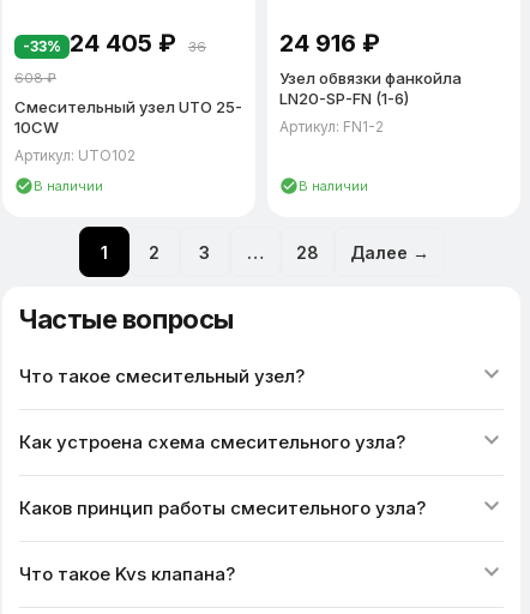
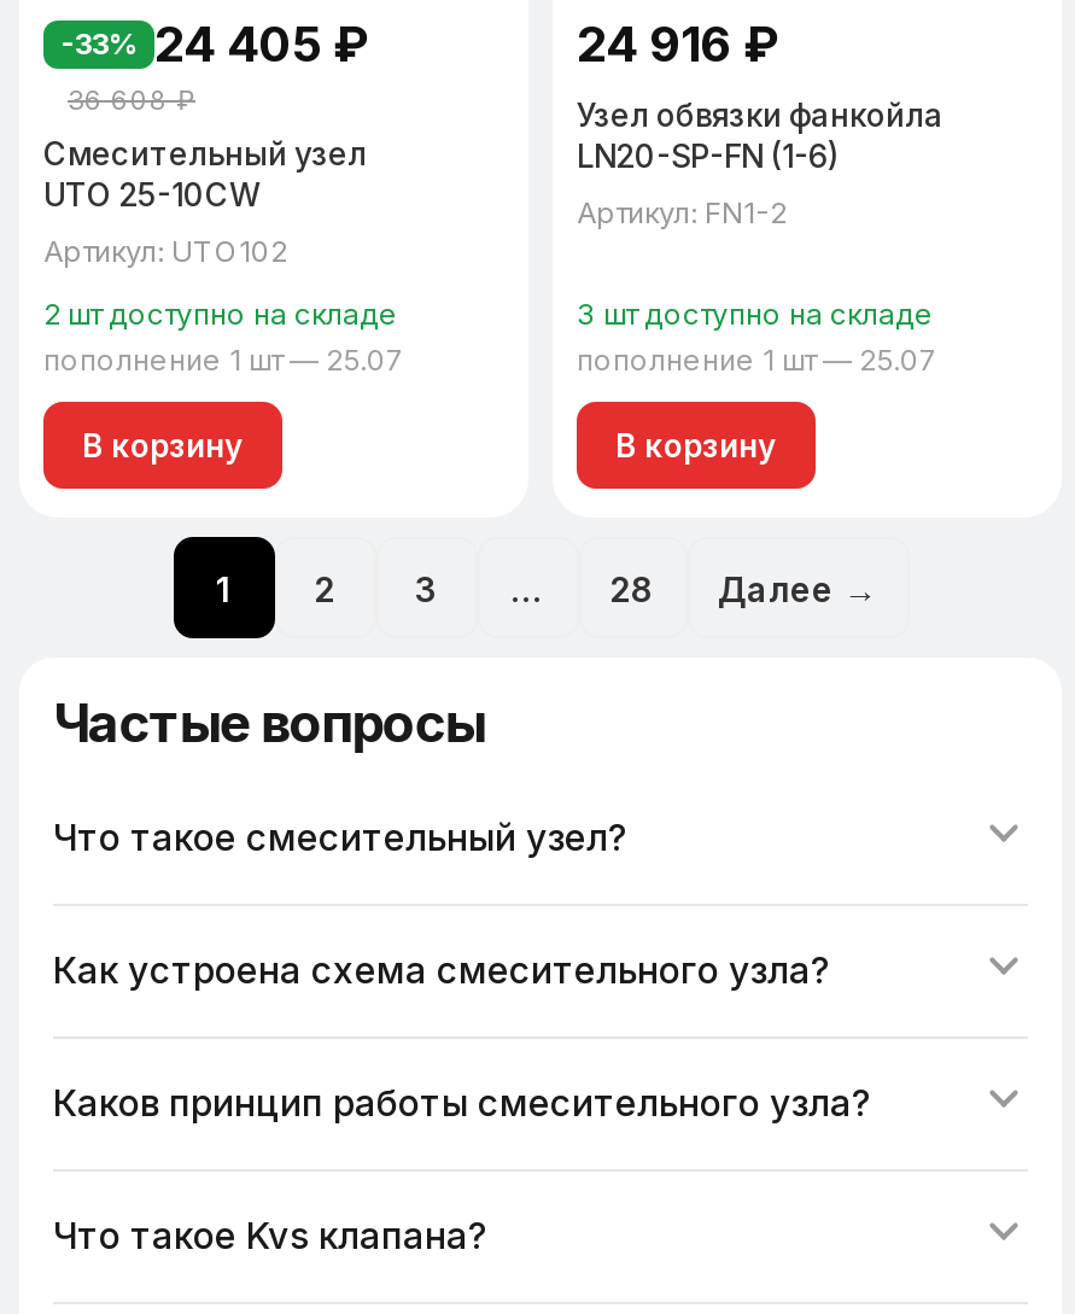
[34,177,103,194] В наличии -> [43,296,405,463] 2 шт доступно на складе | пополнение 1 шт — 25.07 | В корзину
[299,177,368,194] В наличии -> [577,296,939,463] 3 шт доступно на складе | пополнение 1 шт — 25.07 | В корзину

